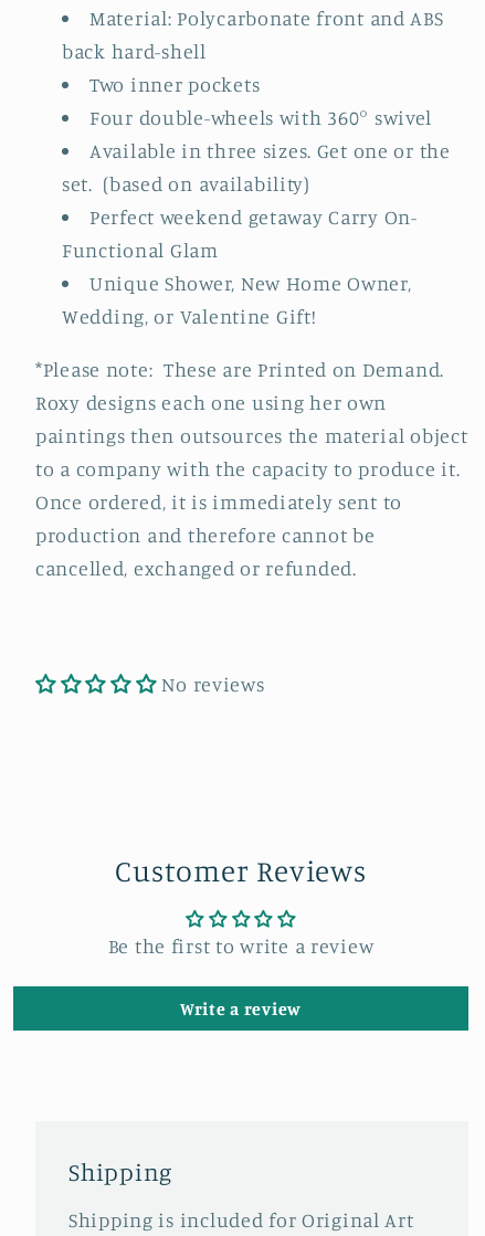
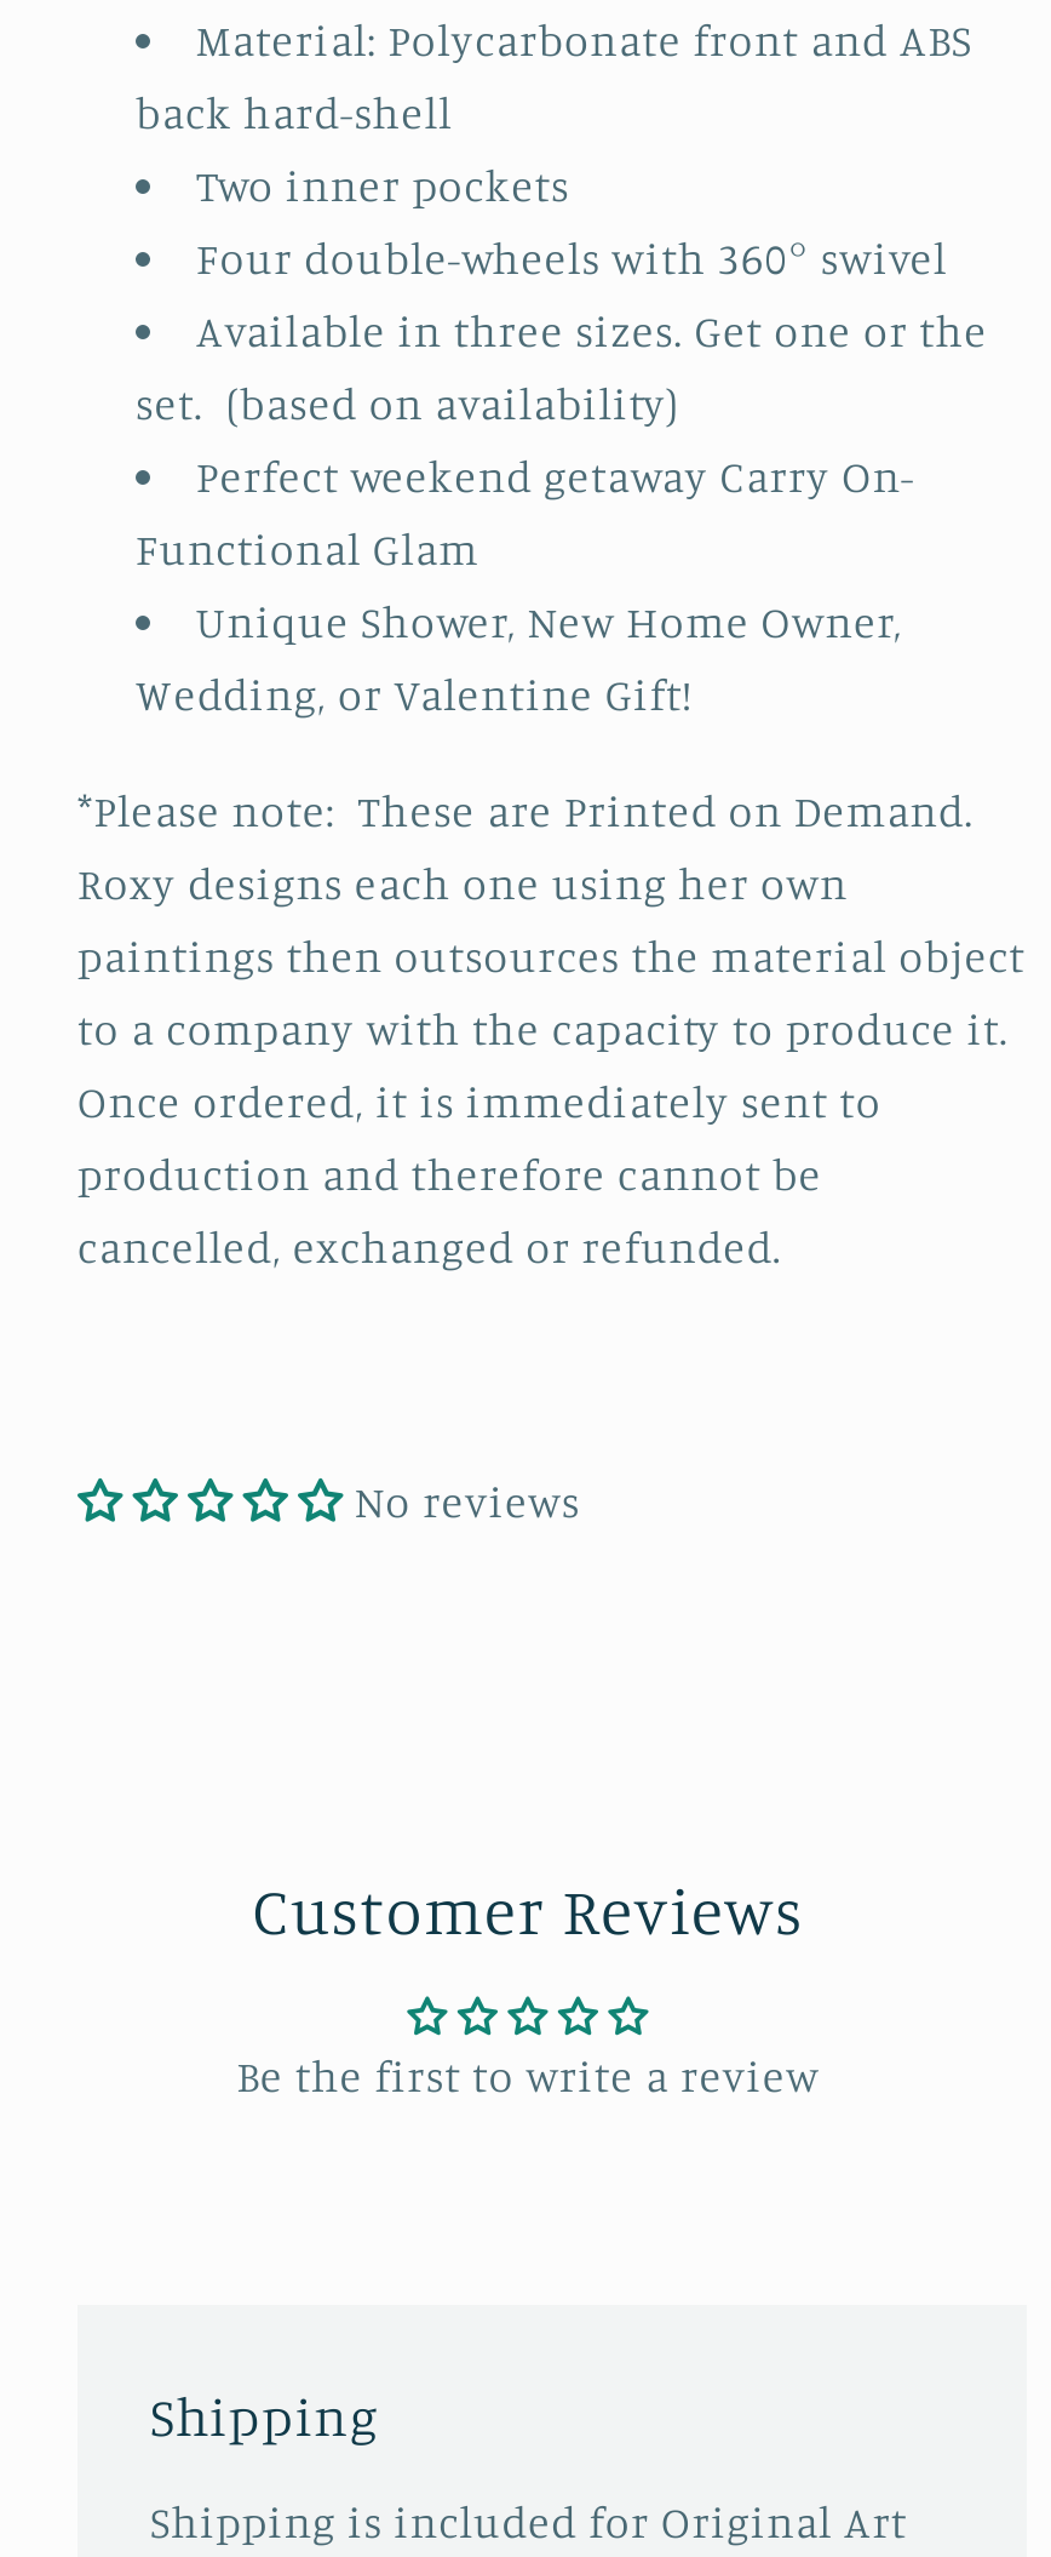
[180,998,302,1020] Write a review -> none

